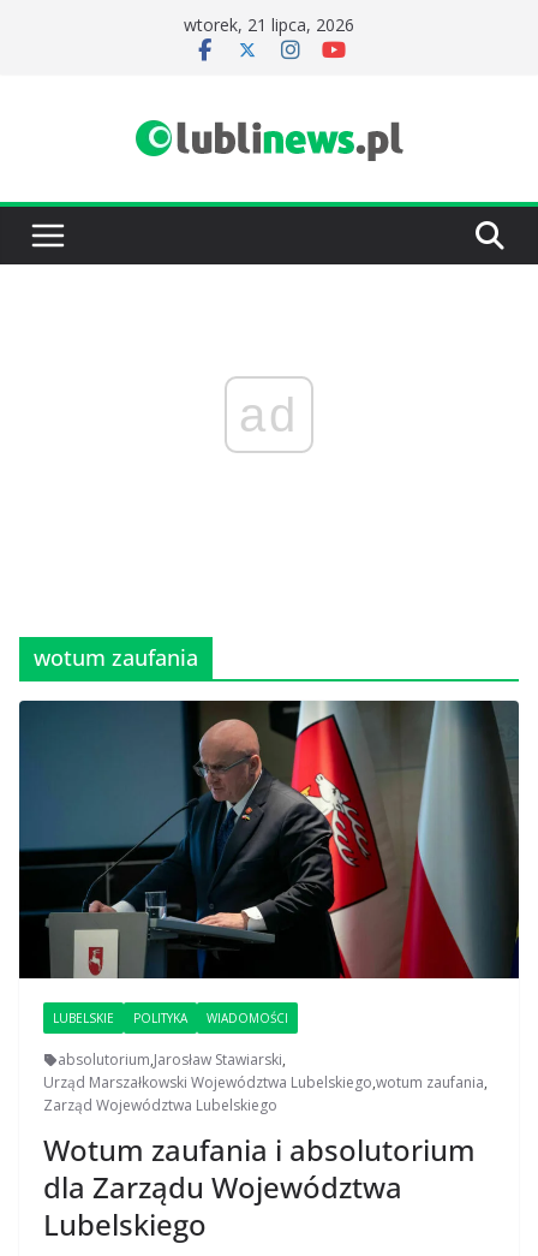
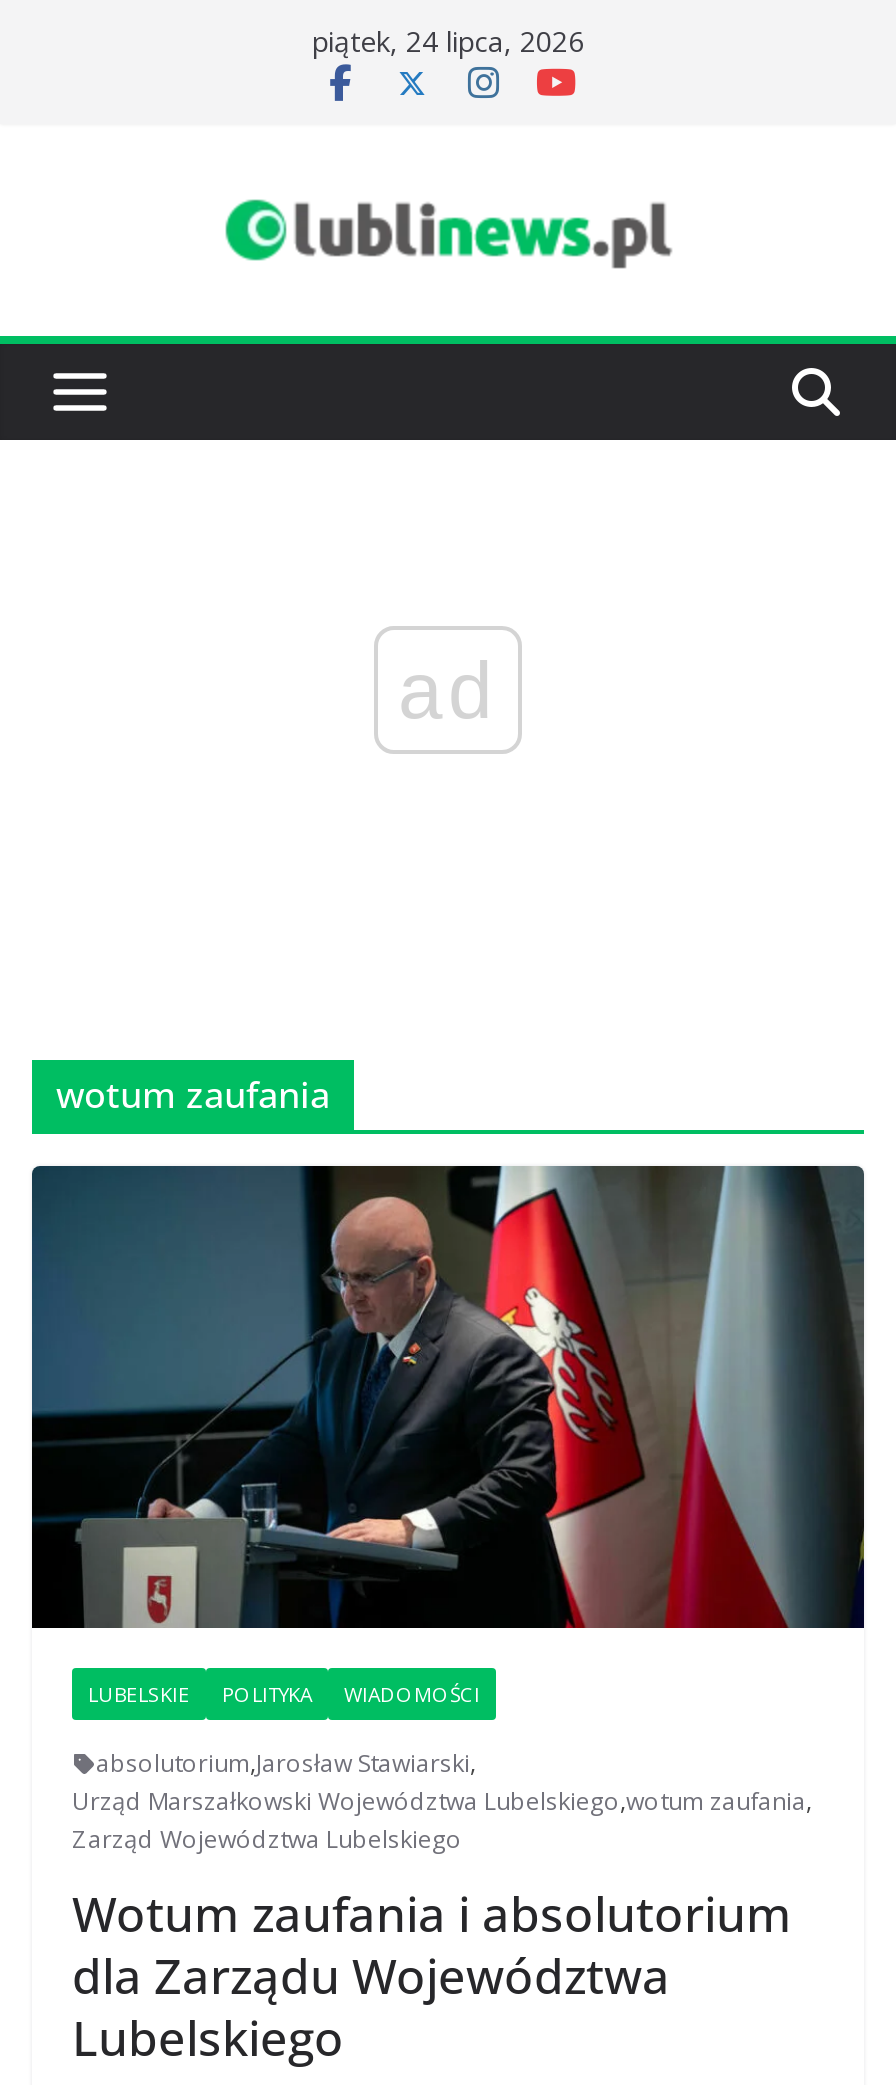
[184,13,354,36] wtorek, 21 lipca, 2026 -> [312,22,584,60] piątek, 24 lipca, 2026

